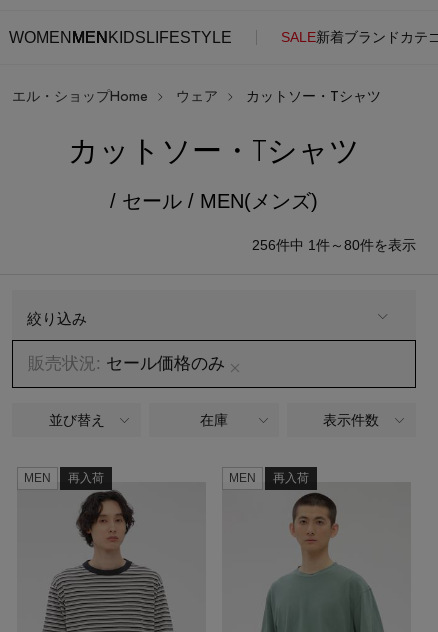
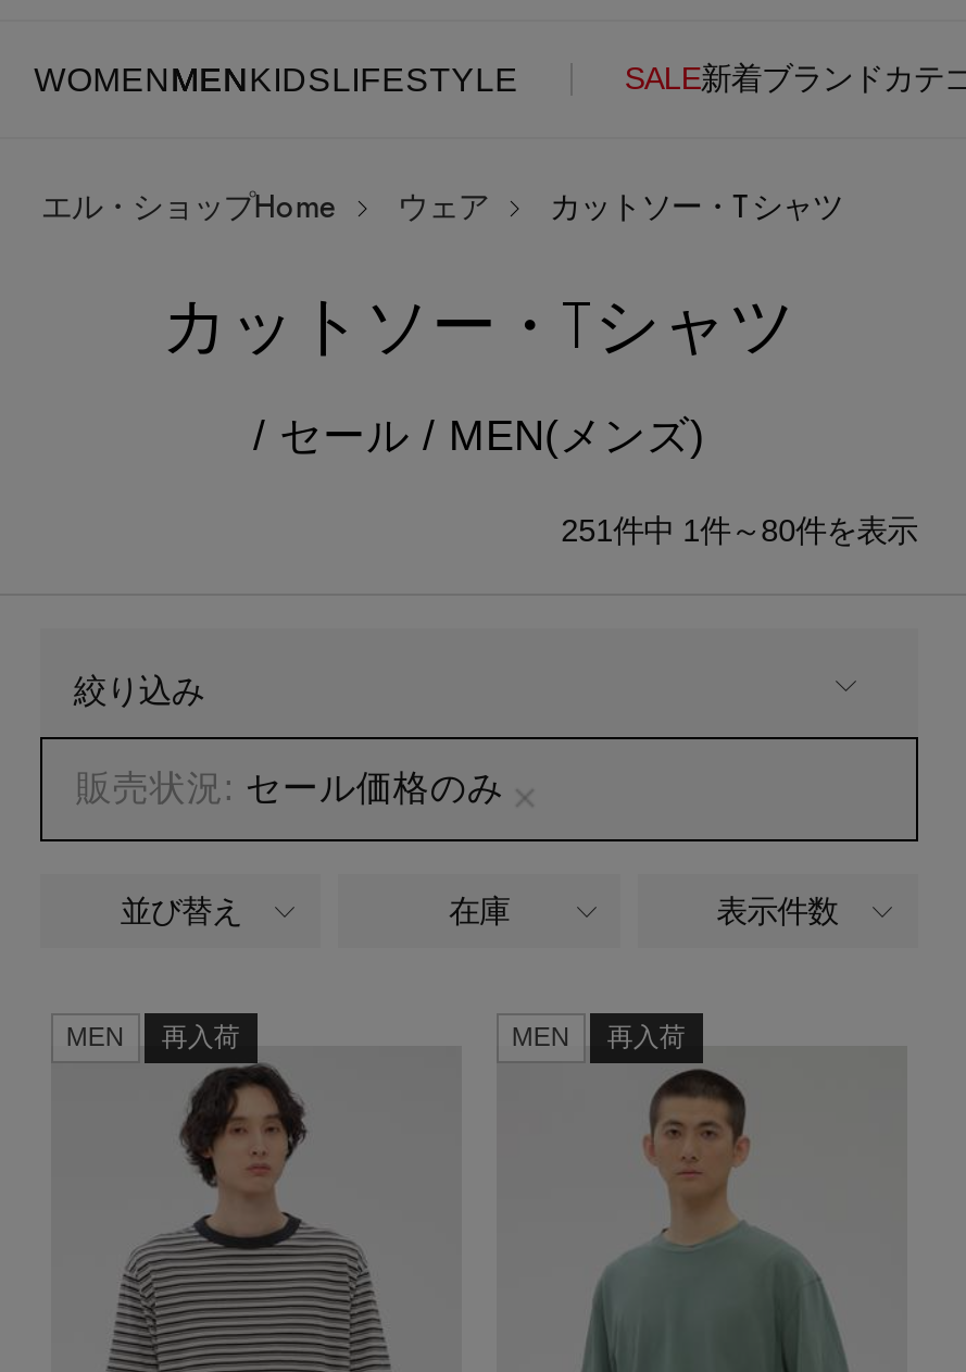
[252,237,416,253] 256件中 1件～80件を表示 -> [561,512,917,547] 251件中 1件～80件を表示

